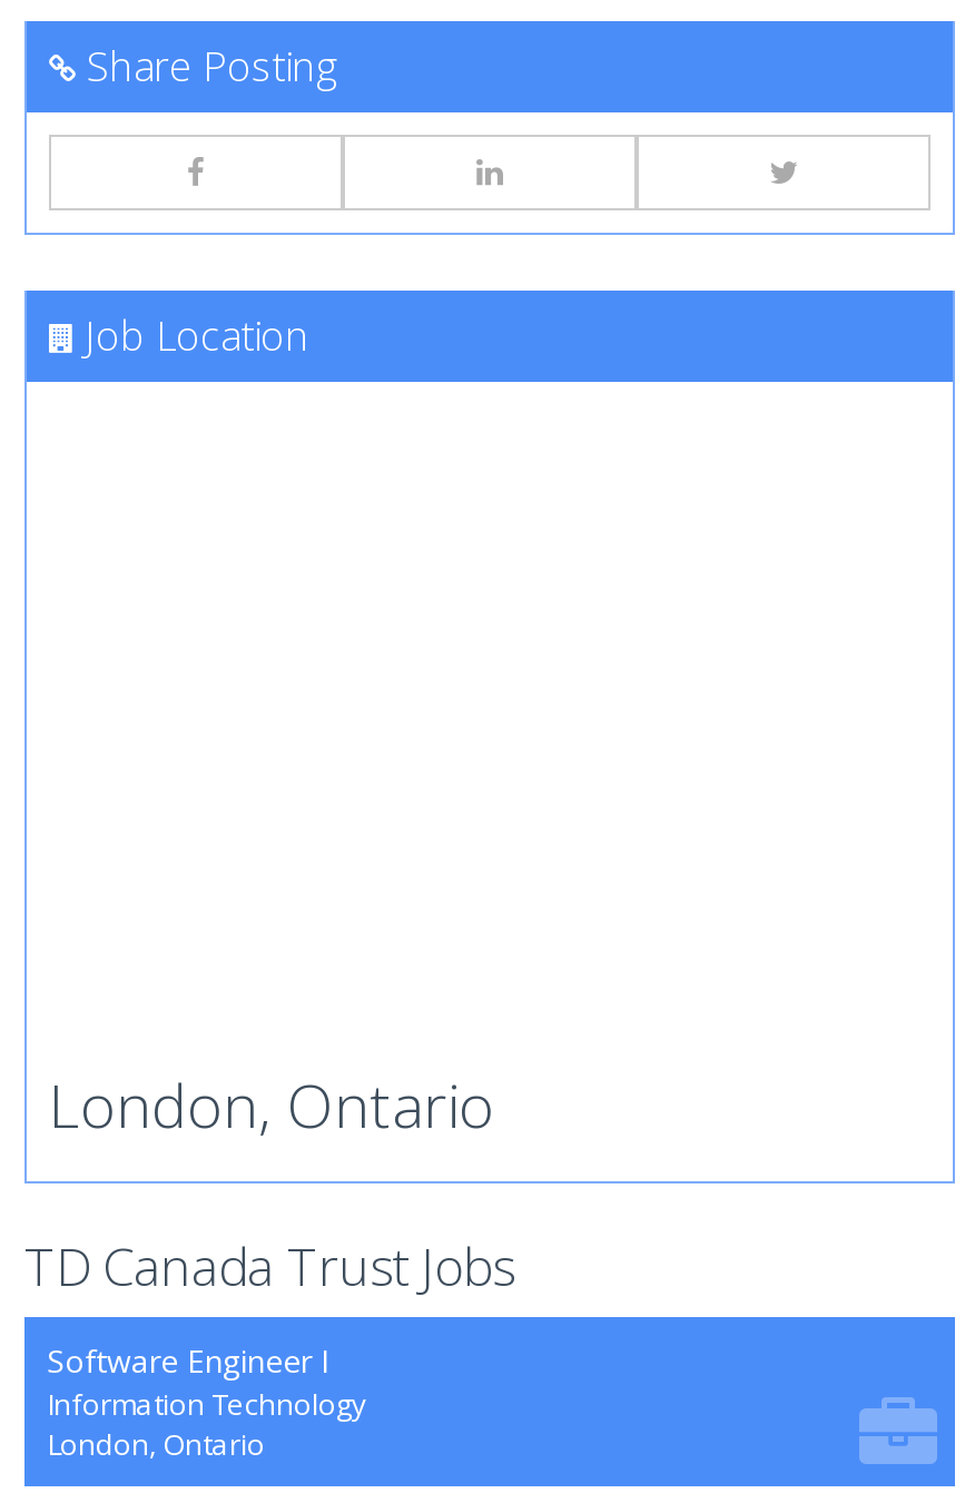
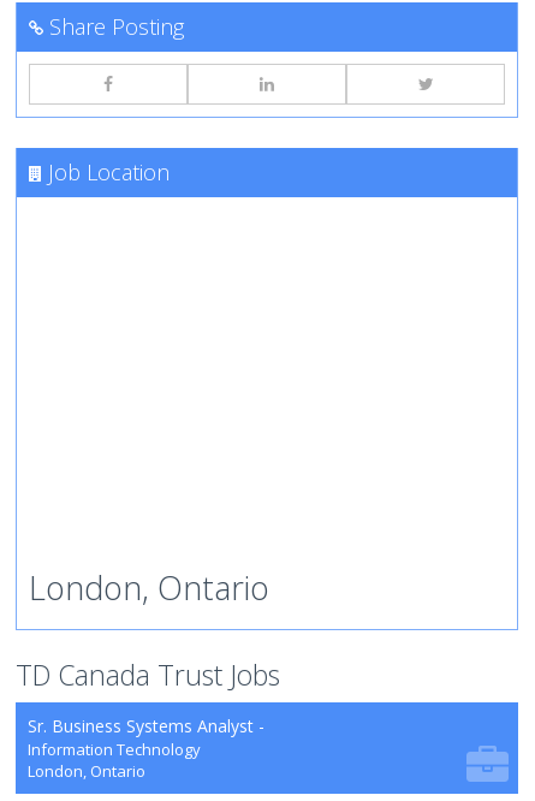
[47,1339,329,1382] Software Engineer I -> [28,714,264,737] Sr. Business Systems Analyst -

